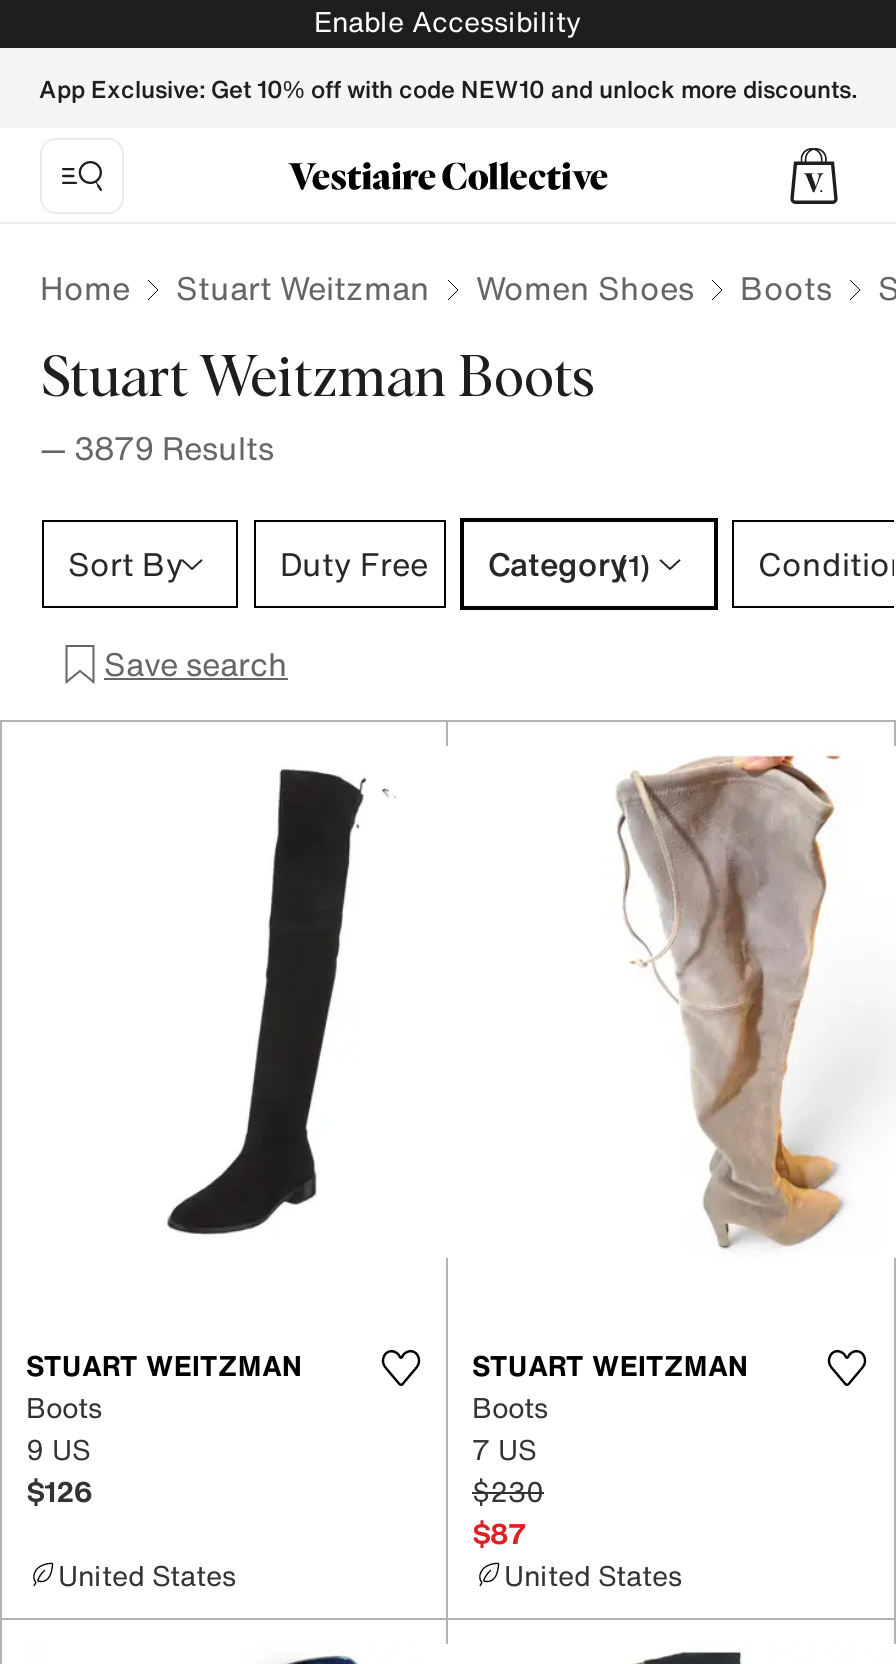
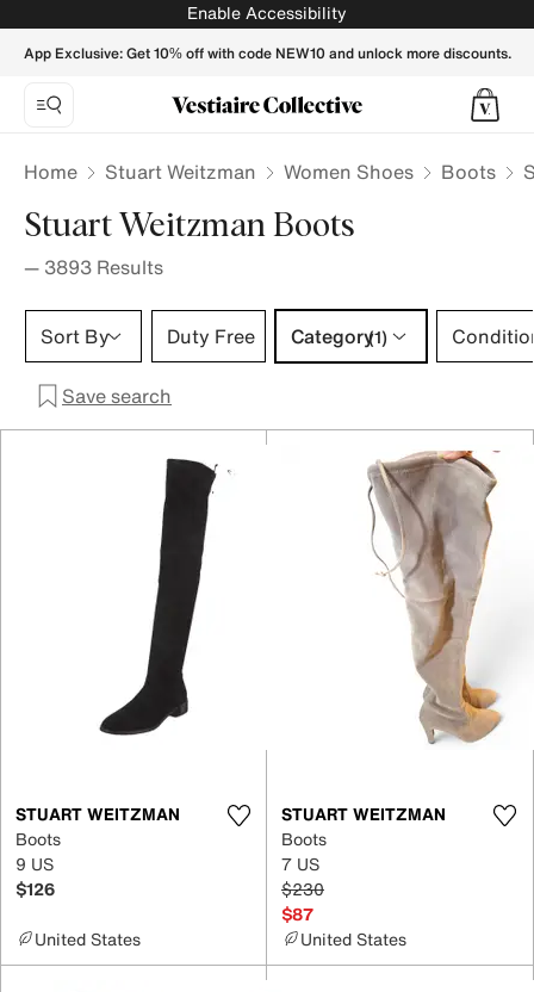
[40,424,274,472] — 3879 Results -> [24,253,163,281] — 3893 Results

